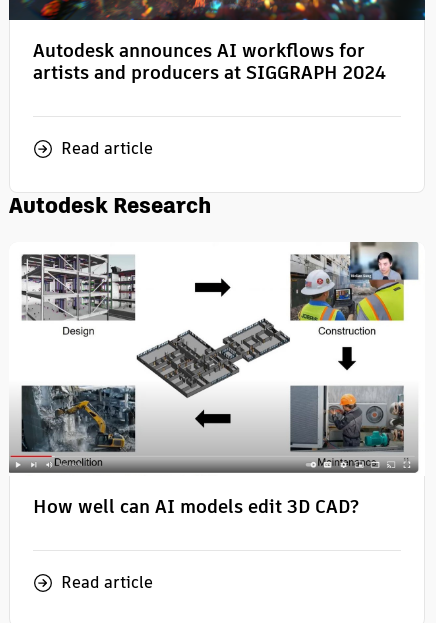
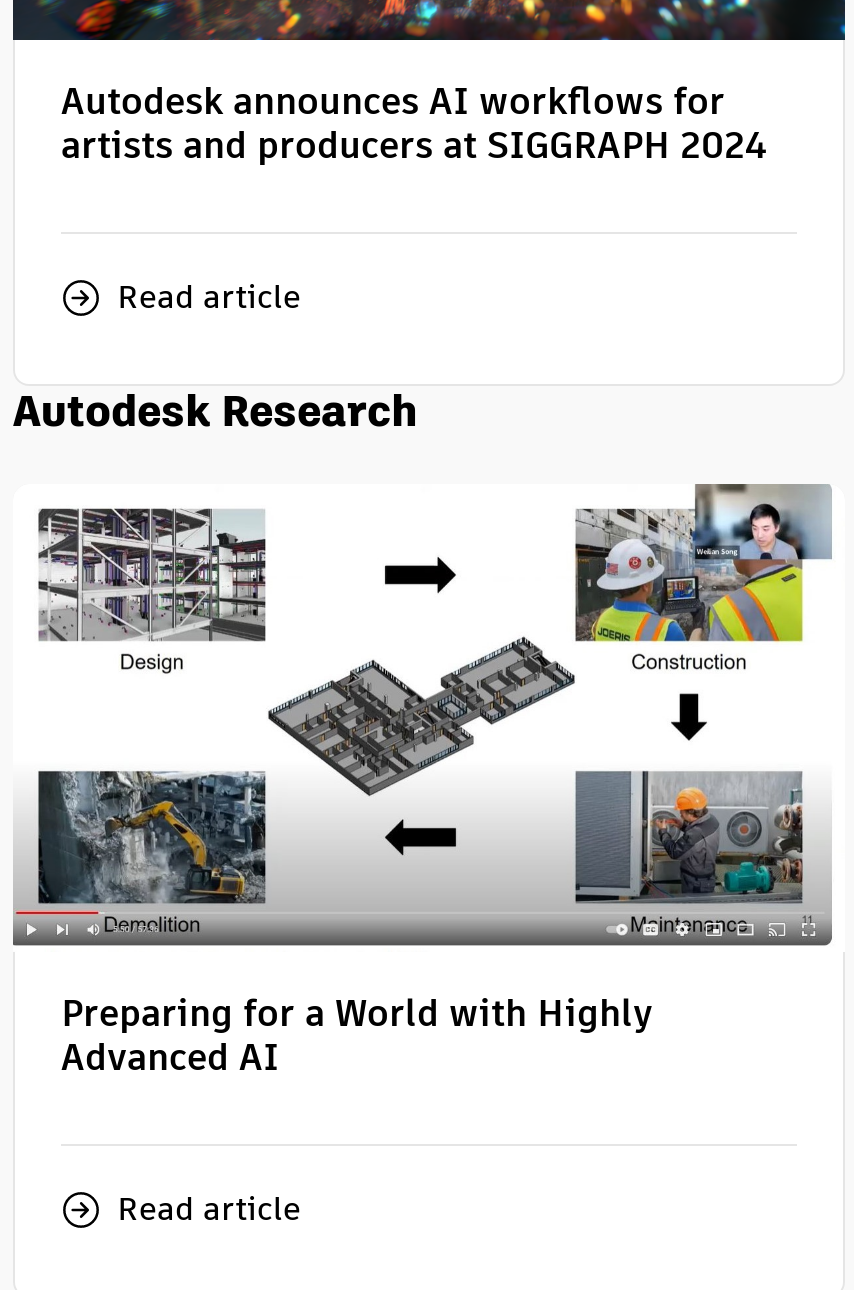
[33,494,359,519] How well can AI models edit 3D CAD? -> [61,989,653,1083] Preparing for a World with Highly | Advanced AI

